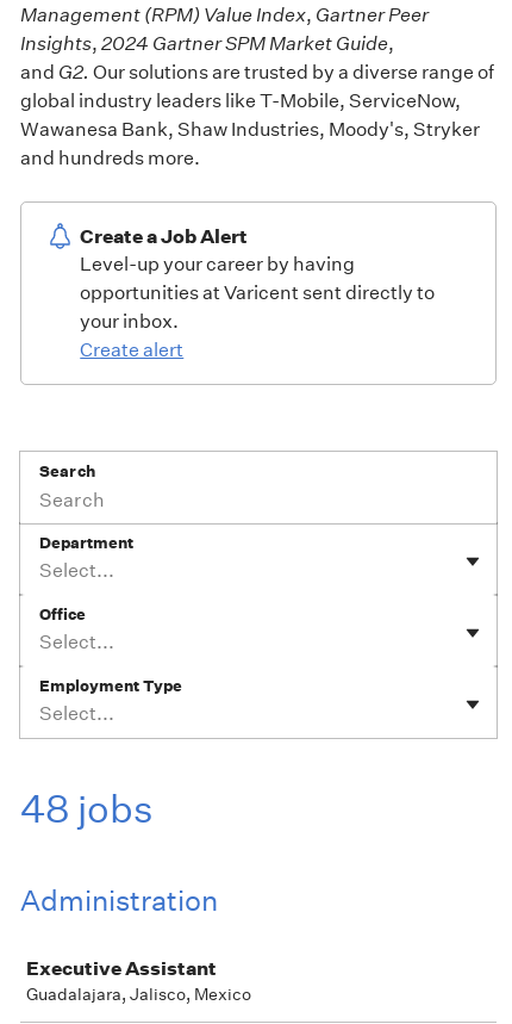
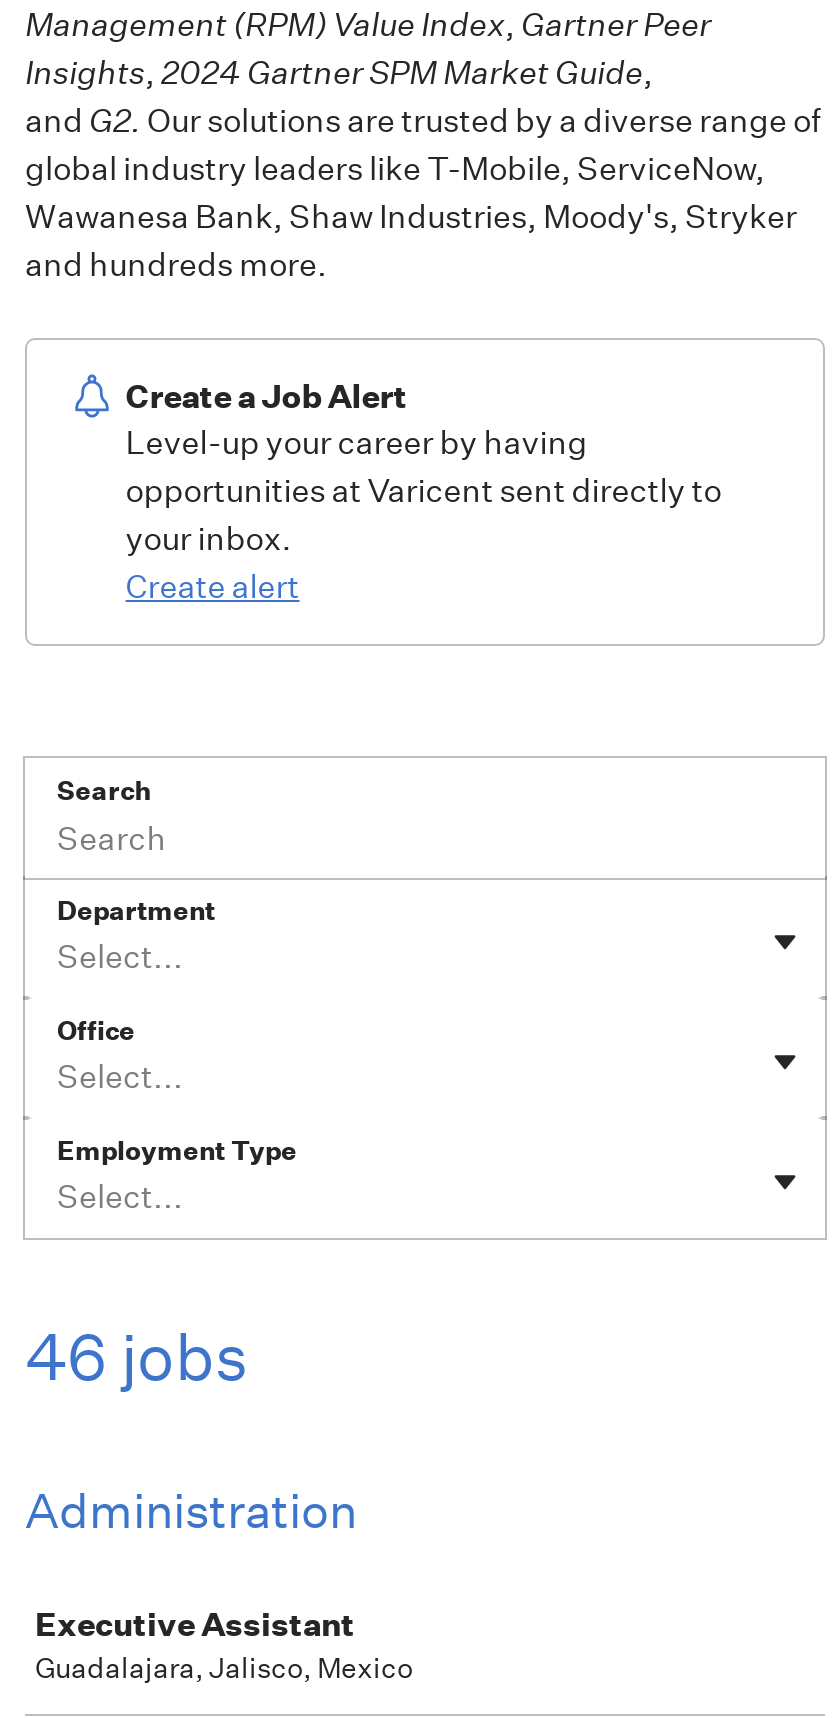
[20,786,154,832] 48 jobs -> [25,1318,249,1396] 46 jobs

